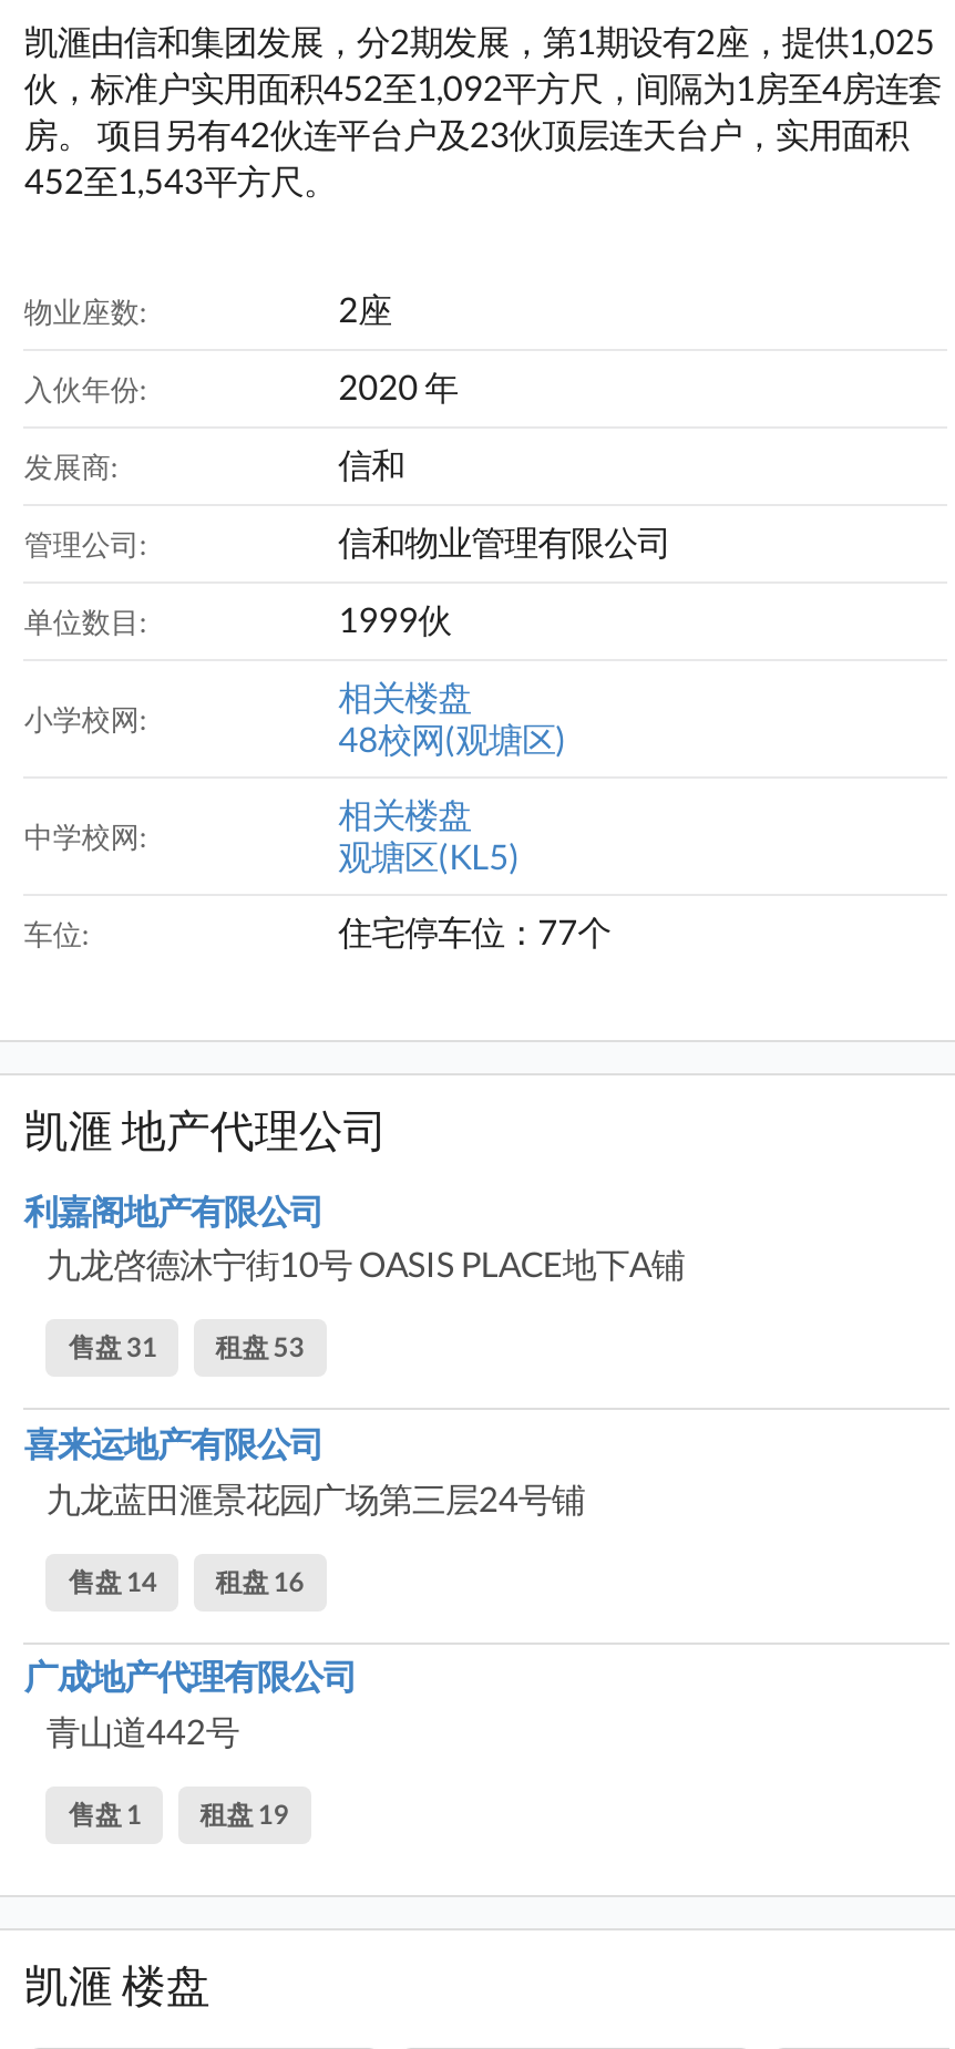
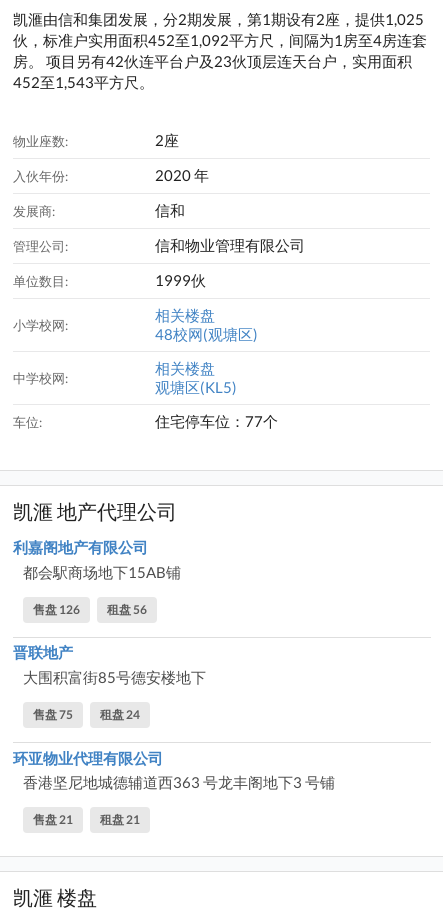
[46,1244,684,1284] 九龙啓德沐宁街10号 OASIS PLACE地下A铺 -> [23,563,181,581] 都会駅商场地下15AB铺
[68,1331,304,1364] 售盘 31 | 租盘 53 -> [33,602,147,617] 售盘 126 | 租盘 56
[24,1423,585,1517] 喜来运地产有限公司 | 九龙蓝田滙景花园广场第三层24号铺 -> [13,643,206,686] 晋联地产 | 大围积富街85号德安楼地下
[68,1564,304,1597] 售盘 14 | 租盘 16 -> [33,707,140,722] 售盘 75 | 租盘 24
[24,1656,357,1751] 广成地产代理有限公司 | 青山道442号 -> [13,749,335,791] 环亚物业代理有限公司 | 香港坚尼地城德辅道西363 号龙丰阁地下3 号铺
[68,1797,289,1831] 售盘 1 | 租盘 19 -> [33,812,140,827] 售盘 21 | 租盘 21

